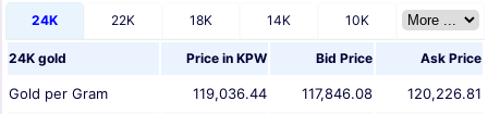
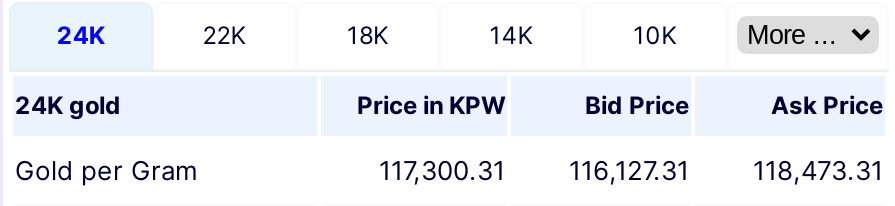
[193,85,267,102] 119,036.44 -> [379,155,505,187] 117,300.31
[302,85,373,102] 117,846.08 -> [569,155,689,187] 116,127.31
[407,85,481,102] 120,226.81 -> [753,155,883,187] 118,473.31

